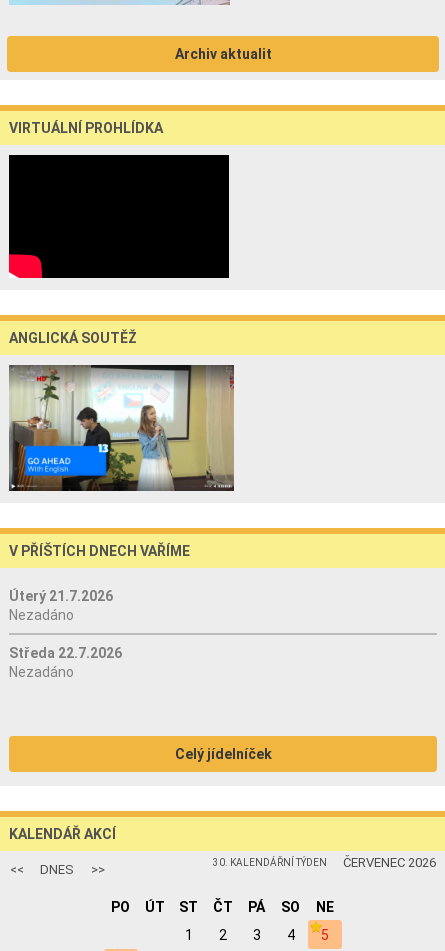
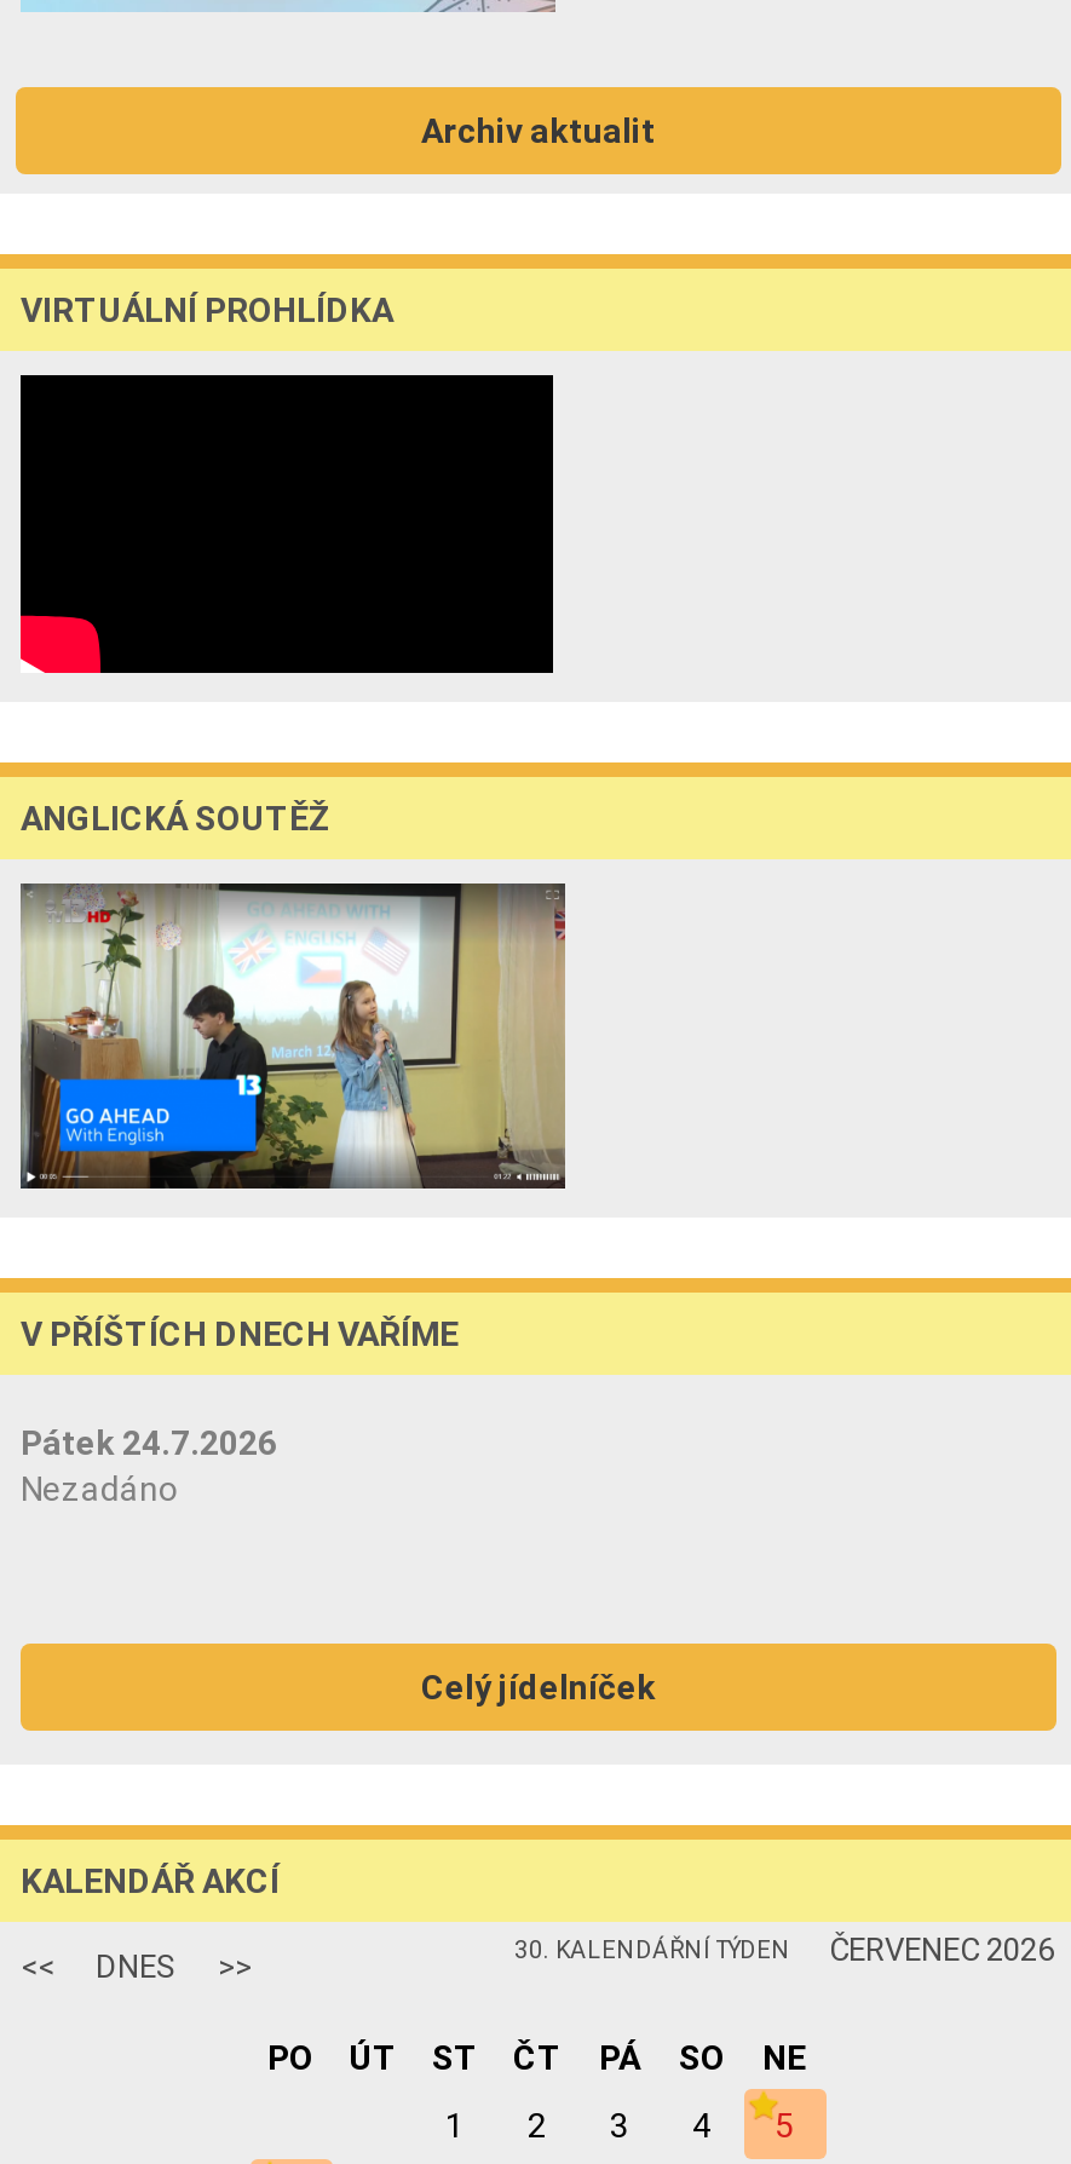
[9,588,122,661] Úterý 21.7.2026 | Nezadáno | Středa 22.7.2026 -> [21,1424,277,1463] Pátek 24.7.2026

